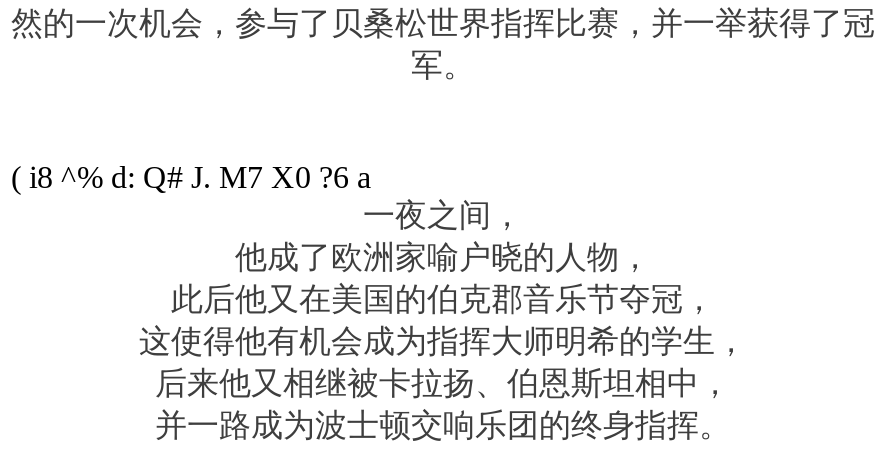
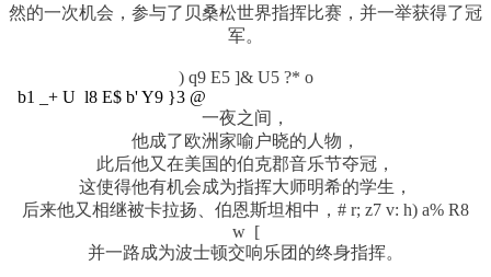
[11,160,371,194] ( i8 ^% d: Q# J. M7 X0 ?6 a -> [9,68,313,106] ) q9 E5 ]& U5 ?* o | b1 _+ U l8 E$ b' Y9 }3 @
[155,366,731,400] 后来他又相继被卡拉扬、伯恩斯坦相中， -> [22,200,469,241] 后来他又相继被卡拉扬、伯恩斯坦相中，# r; z7 v: h) a% R8 | w [

